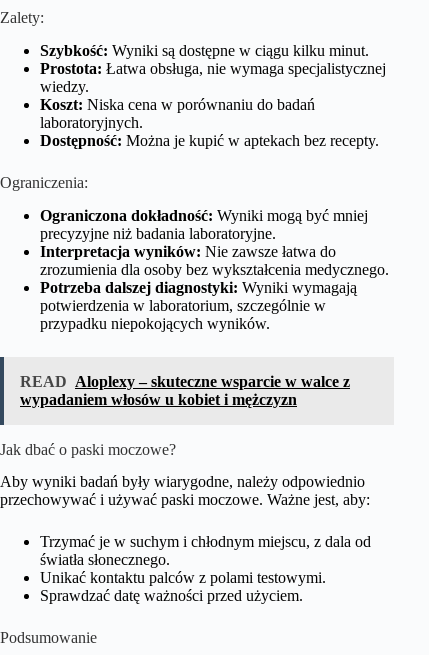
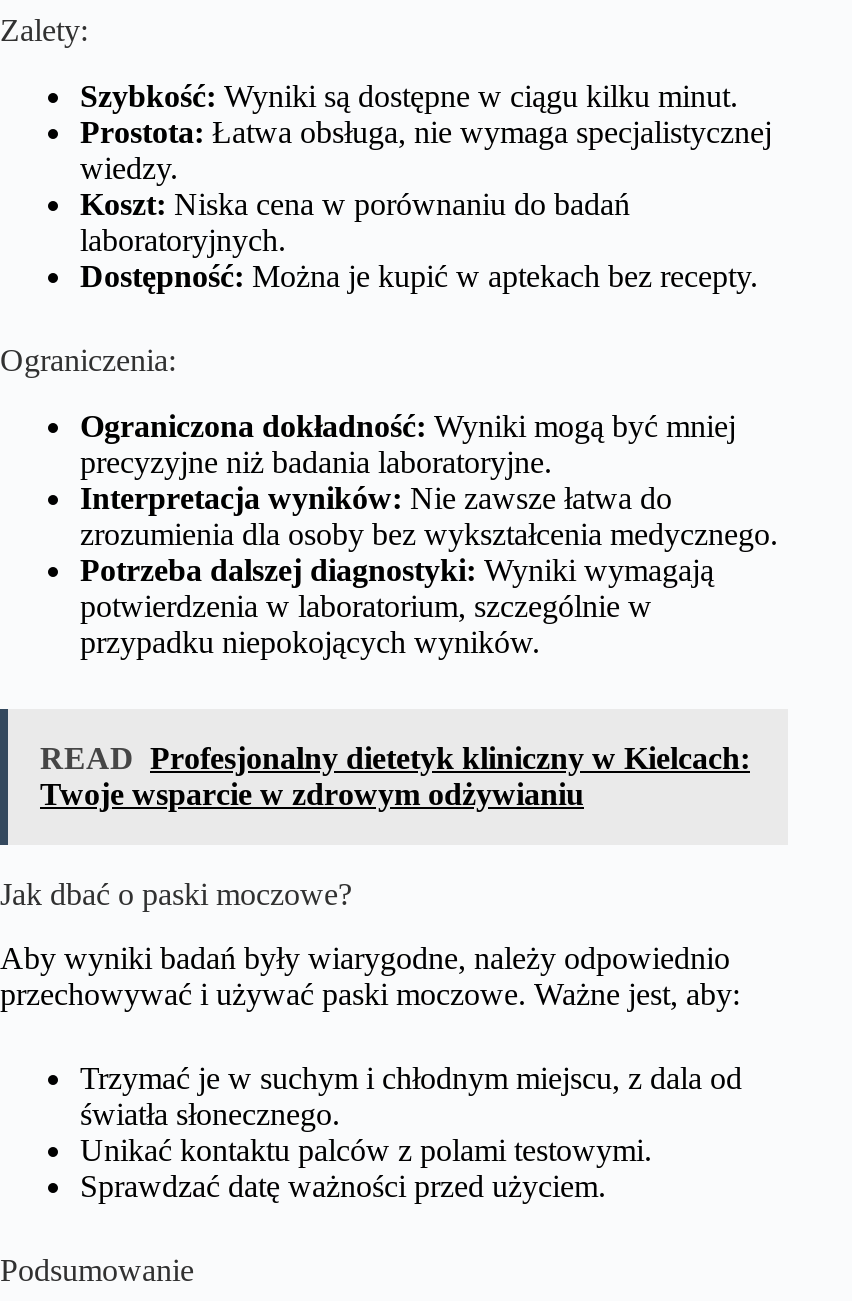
[20,373,350,408] READ Aloplexy – skuteczne wsparcie w walce z | wypadaniem włosów u kobiet i mężczyzn -> [40,740,750,810] READ Profesjonalny dietetyk kliniczny w Kielcach: | Twoje wsparcie w zdrowym odżywianiu

